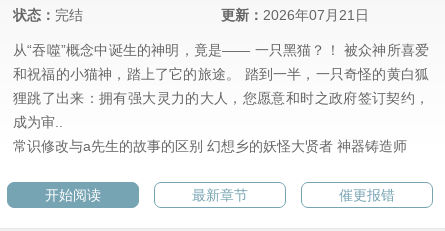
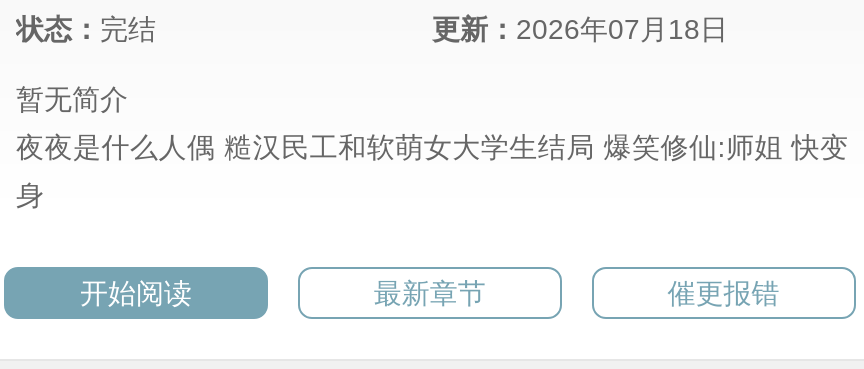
[13,7,429,154] 更新：2026年07月21日 | 从“吞噬”概念中诞生的神明，竟是—— 一只黑猫？！ 被众神所喜爱 | 和祝福的小猫神，踏上了它的旅途。 踏到一半，一只奇怪的黄白狐 | 狸跳了出来：拥有强大灵力的大人，您愿意和时之政府签订契约， | 成为审.. | 常识修改与a先生的故事的区别 幻想乡的妖怪大贤者 神器铸造师 -> [16,14,848,212] 更新：2026年07月18日 | 暂无简介 | 夜夜是什么人偶 糙汉民工和软萌女大学生结局 爆笑修仙:师姐 快变 | 身

